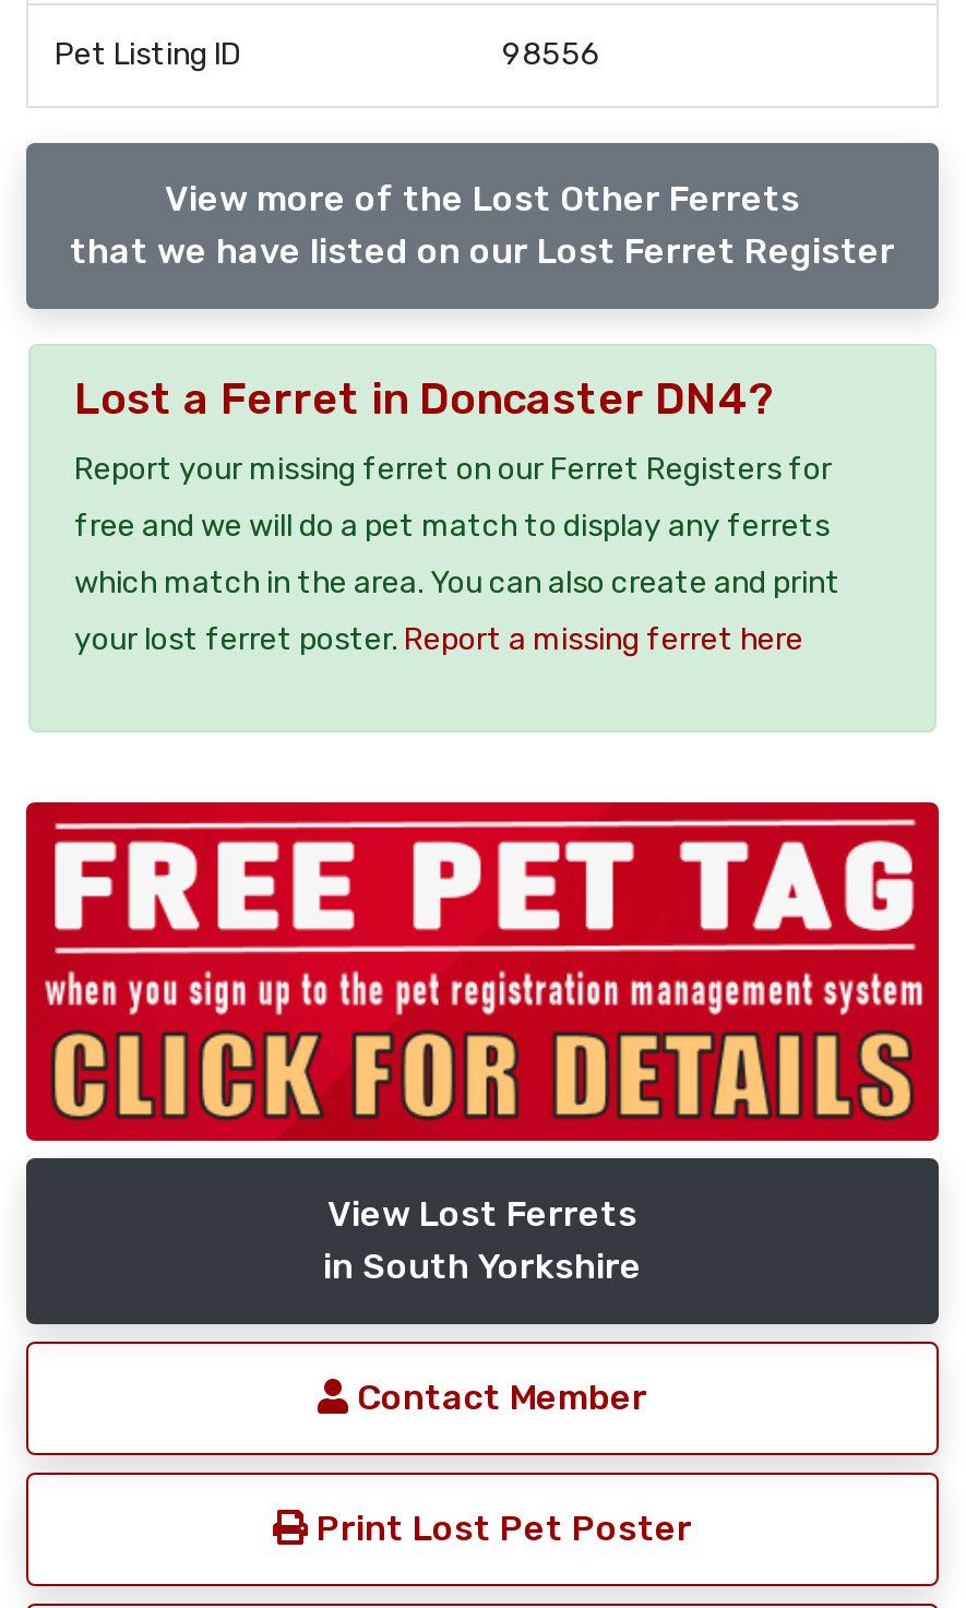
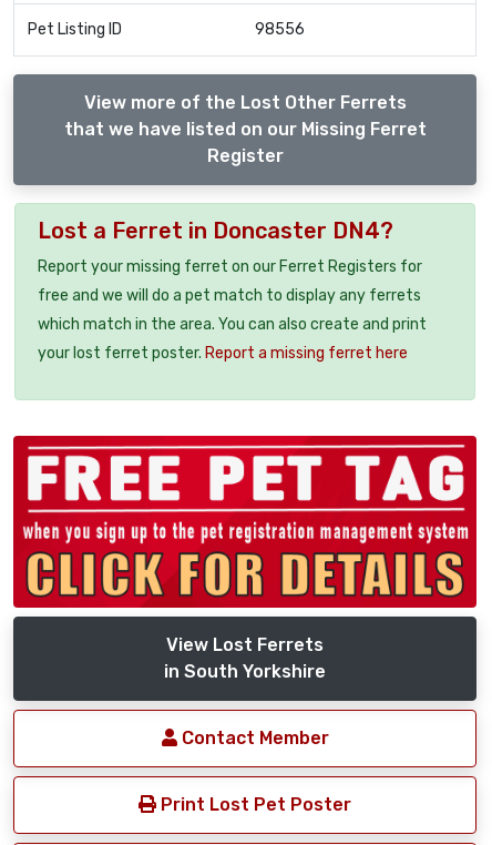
[70,230,895,272] that we have listed on our Lost Ferret Register -> [64,119,426,166] that we have listed on our Missing Ferret | Register

